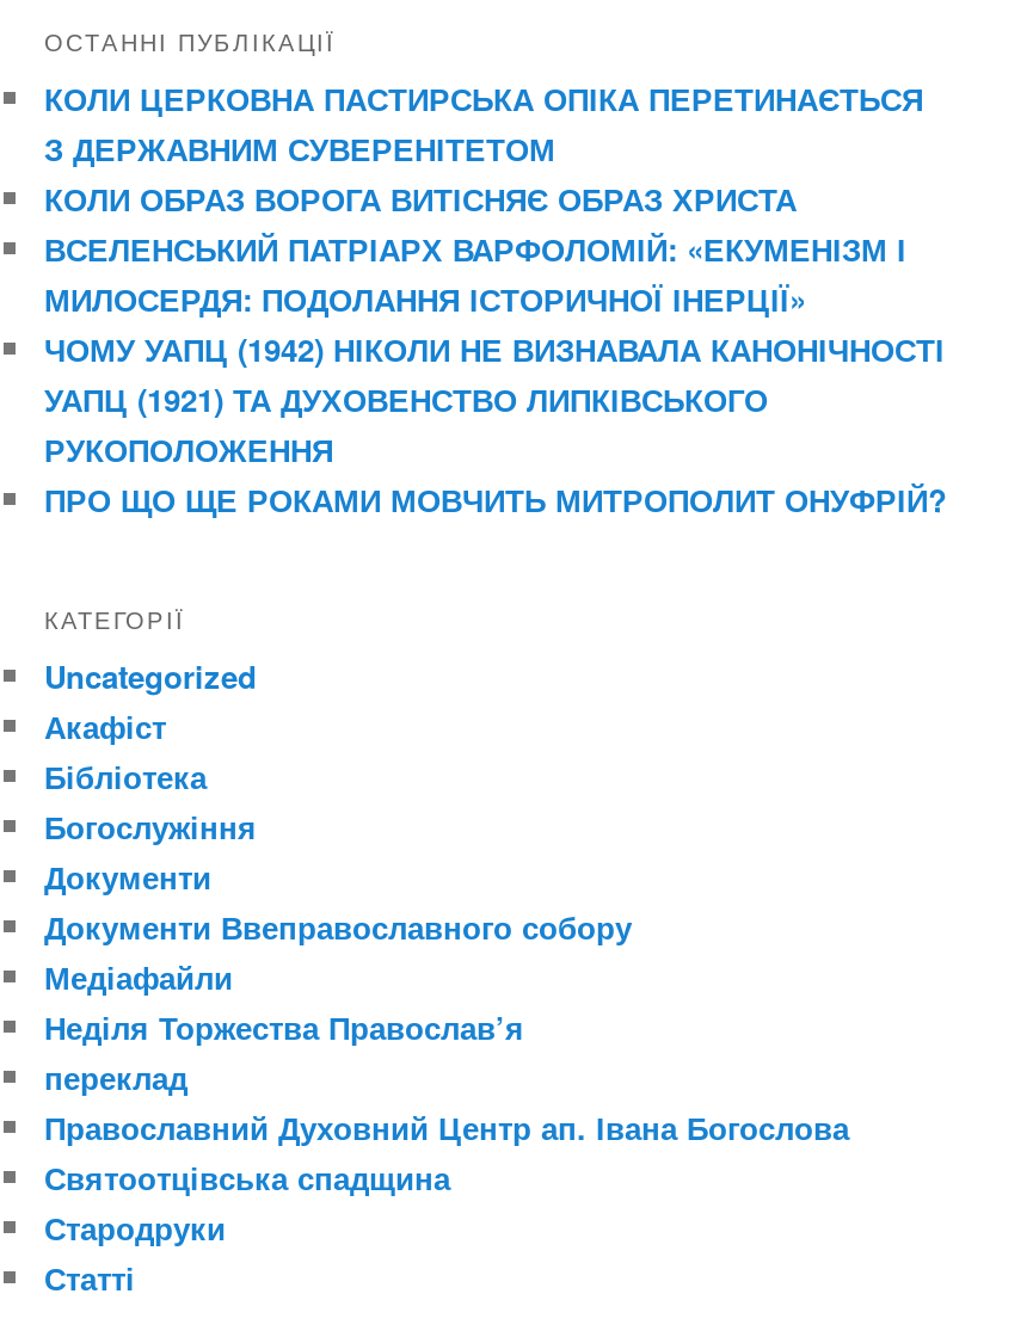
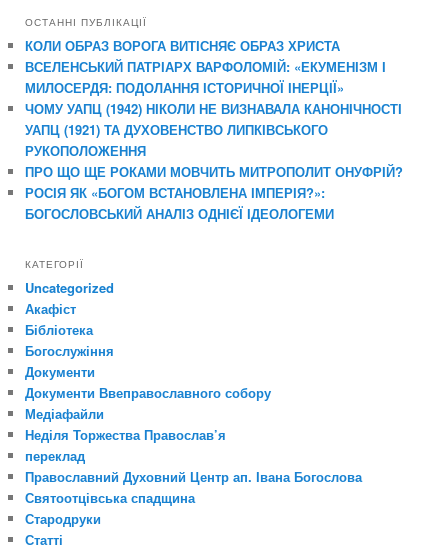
[44,76,923,171] КОЛИ ЦЕРКОВНА ПАСТИРСЬКА ОПІКА ПЕРЕТИНАЄТЬСЯ | З ДЕРЖАВНИМ СУВЕРЕНІТЕТОМ -> none
moved [44,176,947,522] -> [25,36,403,181]: КОЛИ ОБРАЗ ВОРОГА ВИТІСНЯЄ ОБРАЗ ХРИСТА | ВСЕЛЕНСЬКИЙ ПАТРІАРХ ВАРФОЛОМІЙ: «ЕКУМЕНІЗМ І | МИЛОСЕРДЯ: ПОДОЛАННЯ ІСТОРИЧНОЇ ІНЕРЦІЇ» | ЧОМУ УАПЦ (1942) НІКОЛИ НЕ ВИЗНАВАЛА КАНОНІЧНОСТІ | УАПЦ (1921) ТА ДУХОВЕНСТВО ЛИПКІВСЬКОГО | РУКОПОЛОЖЕННЯ | ПРО ЩО ЩЕ РОКАМИ МОВЧИТЬ МИТРОПОЛИТ ОНУФРІЙ?
none -> [25,183,334,223] РОСІЯ ЯК «БОГОМ ВСТАНОВЛЕНА ІМПЕРІЯ?»: | БОГОСЛОВСЬКИЙ АНАЛІЗ ОДНІЄЇ ІДЕОЛОГЕМИ

